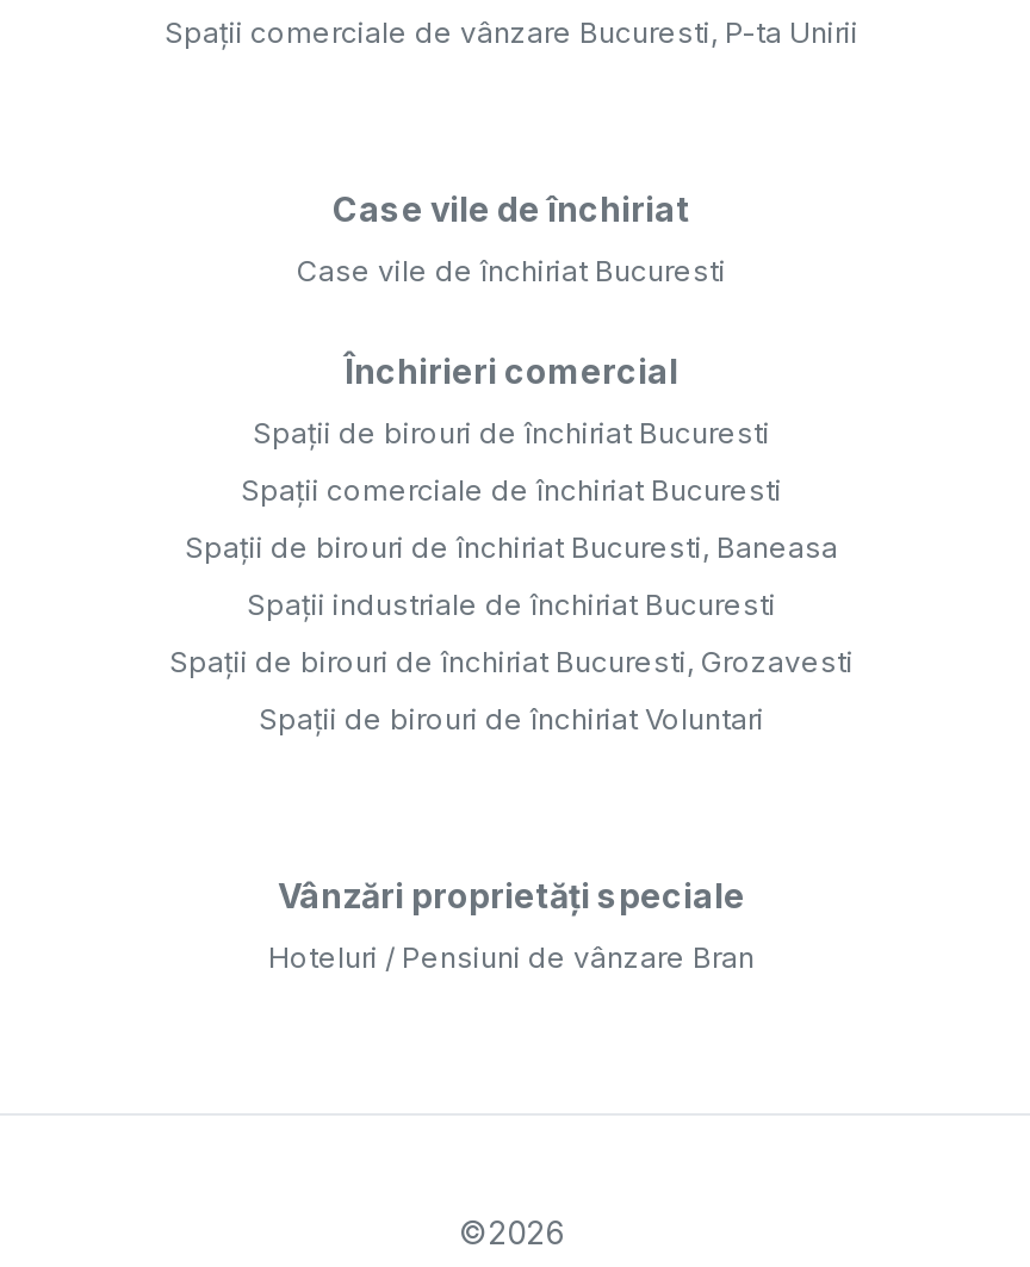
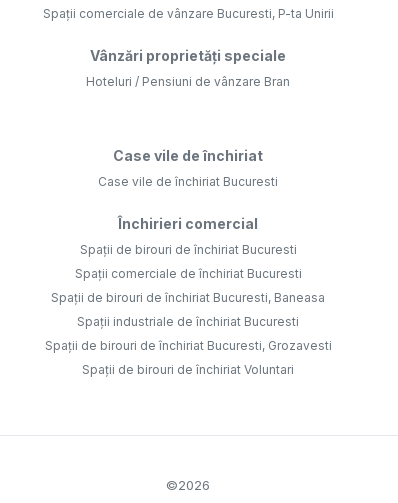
moved [169,189,854,737] -> [44,147,331,377]: Case vile de închiriat | Case vile de închiriat Bucuresti | Închirieri comercial | ... | Spații de birouri de închiriat Bucuresti, Grozavesti | Spații de birouri de închiriat Voluntari
moved [268,875,755,975] -> [86,47,290,89]: Vânzări proprietăți speciale | Hoteluri / Pensiuni de vânzare Bran

